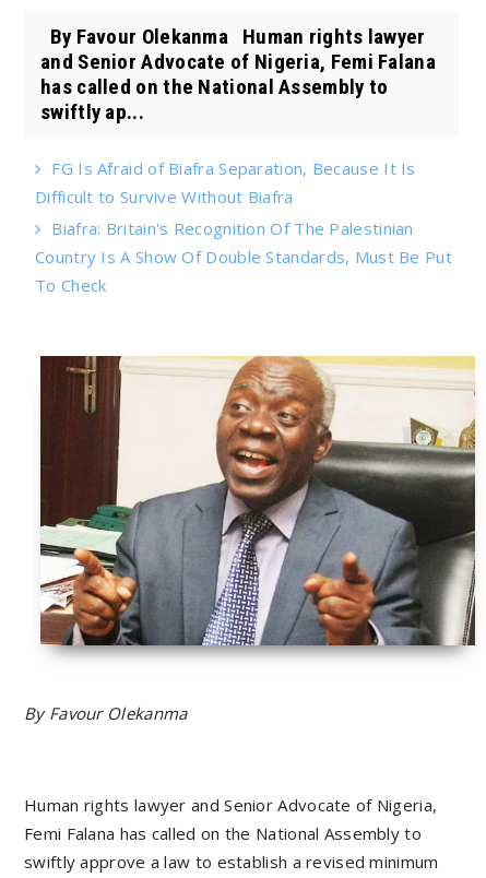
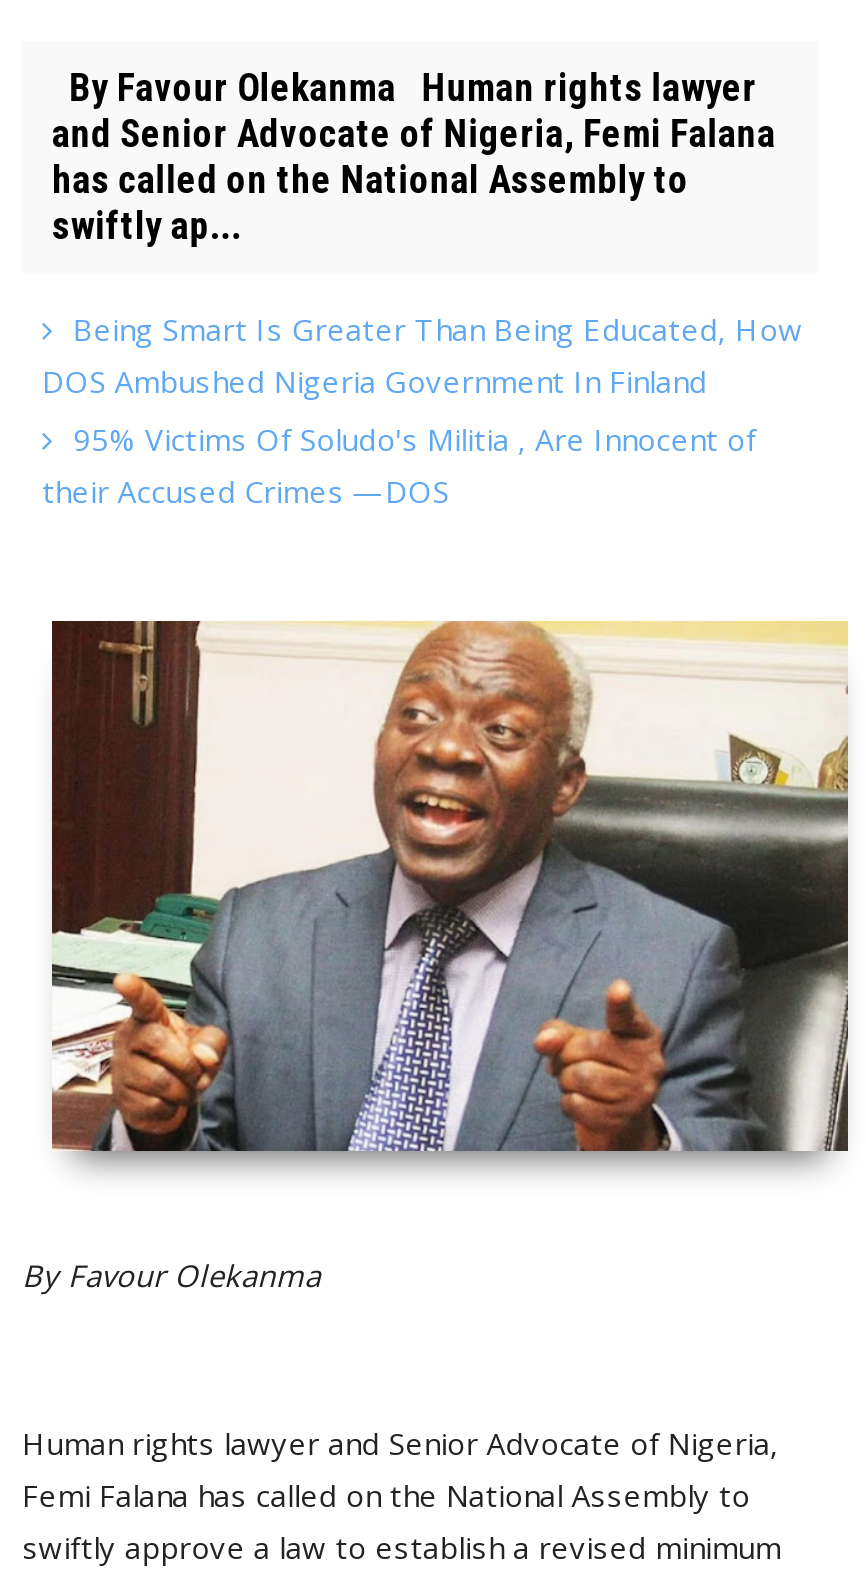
[35,157,452,296] FG Is Afraid of Biafra Separation, Because It Is | Difficult to Survive Without Biafra | Biafra: Britain's Recognition Of The Palestinian | Country Is A Show Of Double Standards, Must Be Put | To Check -> [42,309,803,511] Being Smart Is Greater Than Being Educated, How | DOS Ambushed Nigeria Government In Finland | 95% Victims Of Soludo's Militia , Are Innocent of | their Accused Crimes —DOS

